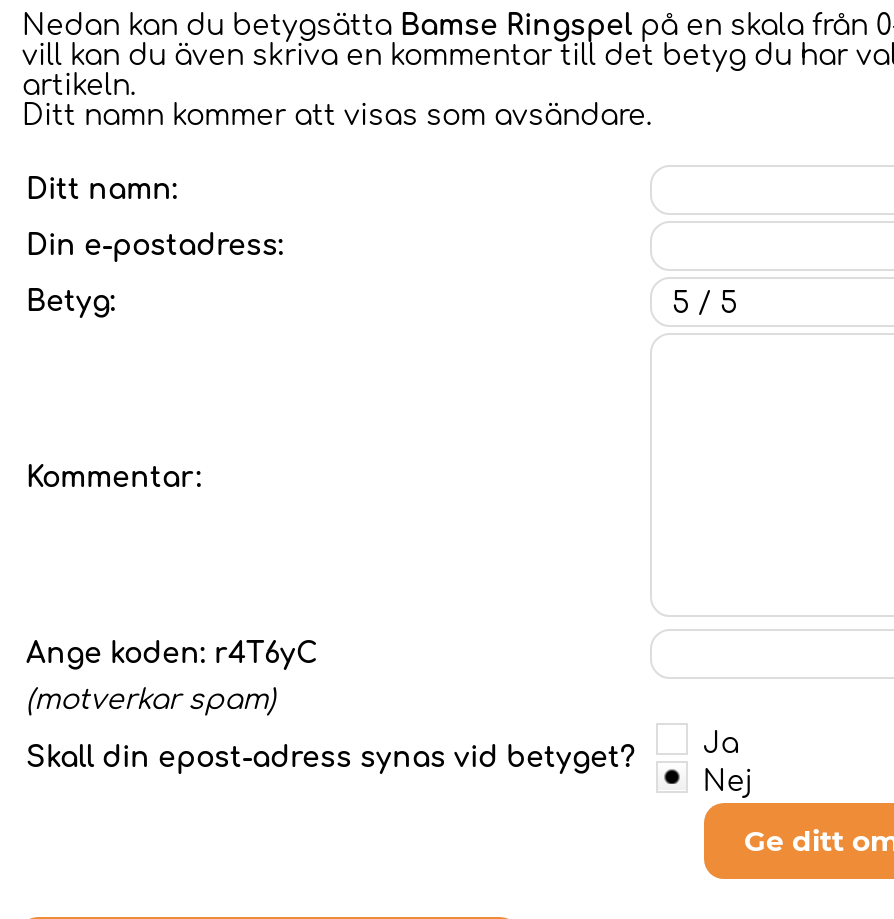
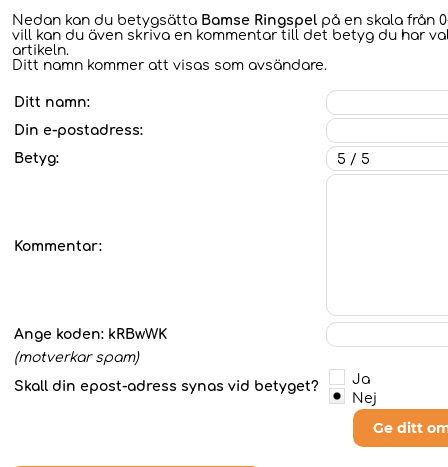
[26,638,318,668] Ange koden: r4T6yC -> [14,326,167,341] Ange koden: kRBwWK

